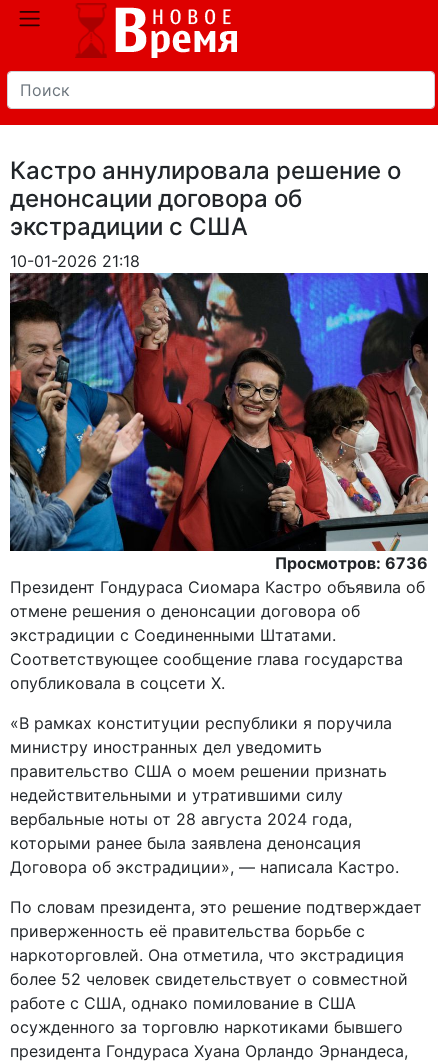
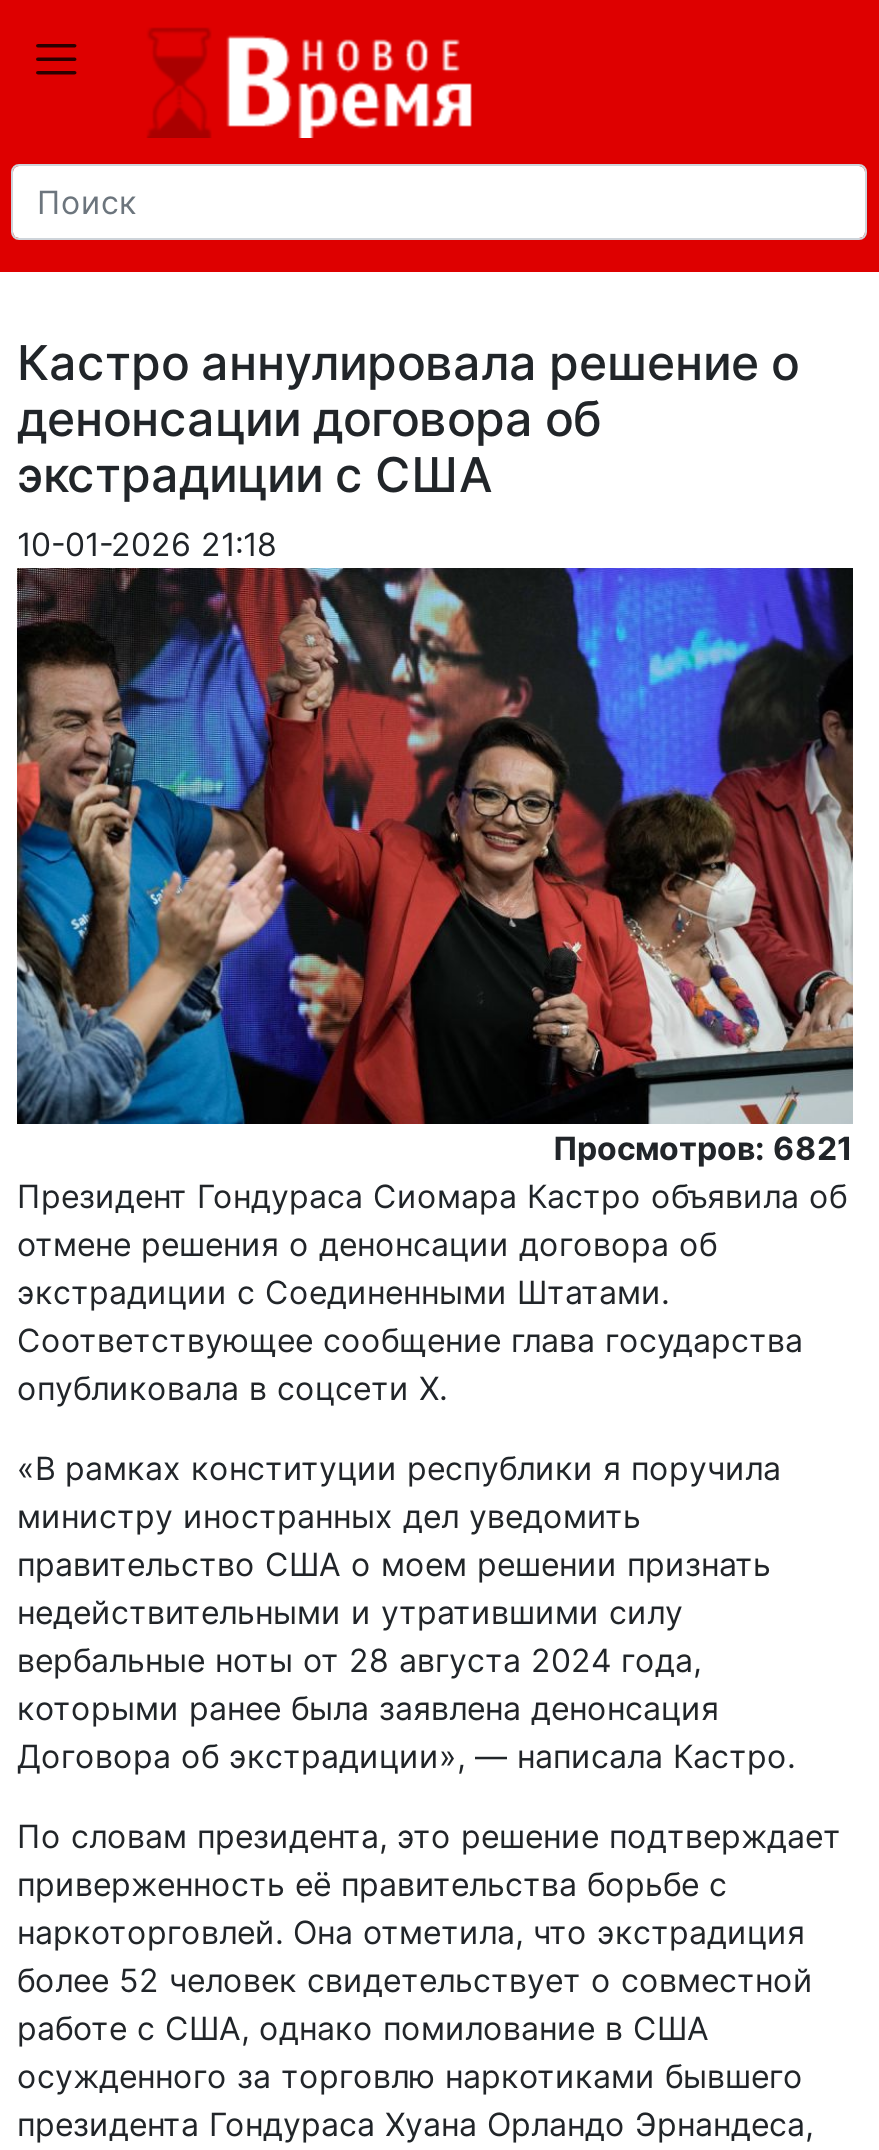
[275,553,428,573] Просмотров: 6736 -> [553,1129,853,1169] Просмотров: 6821

